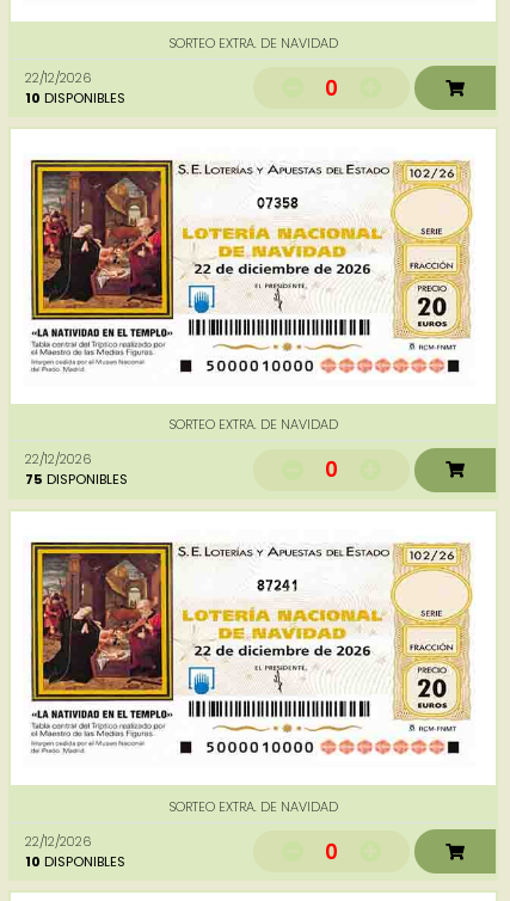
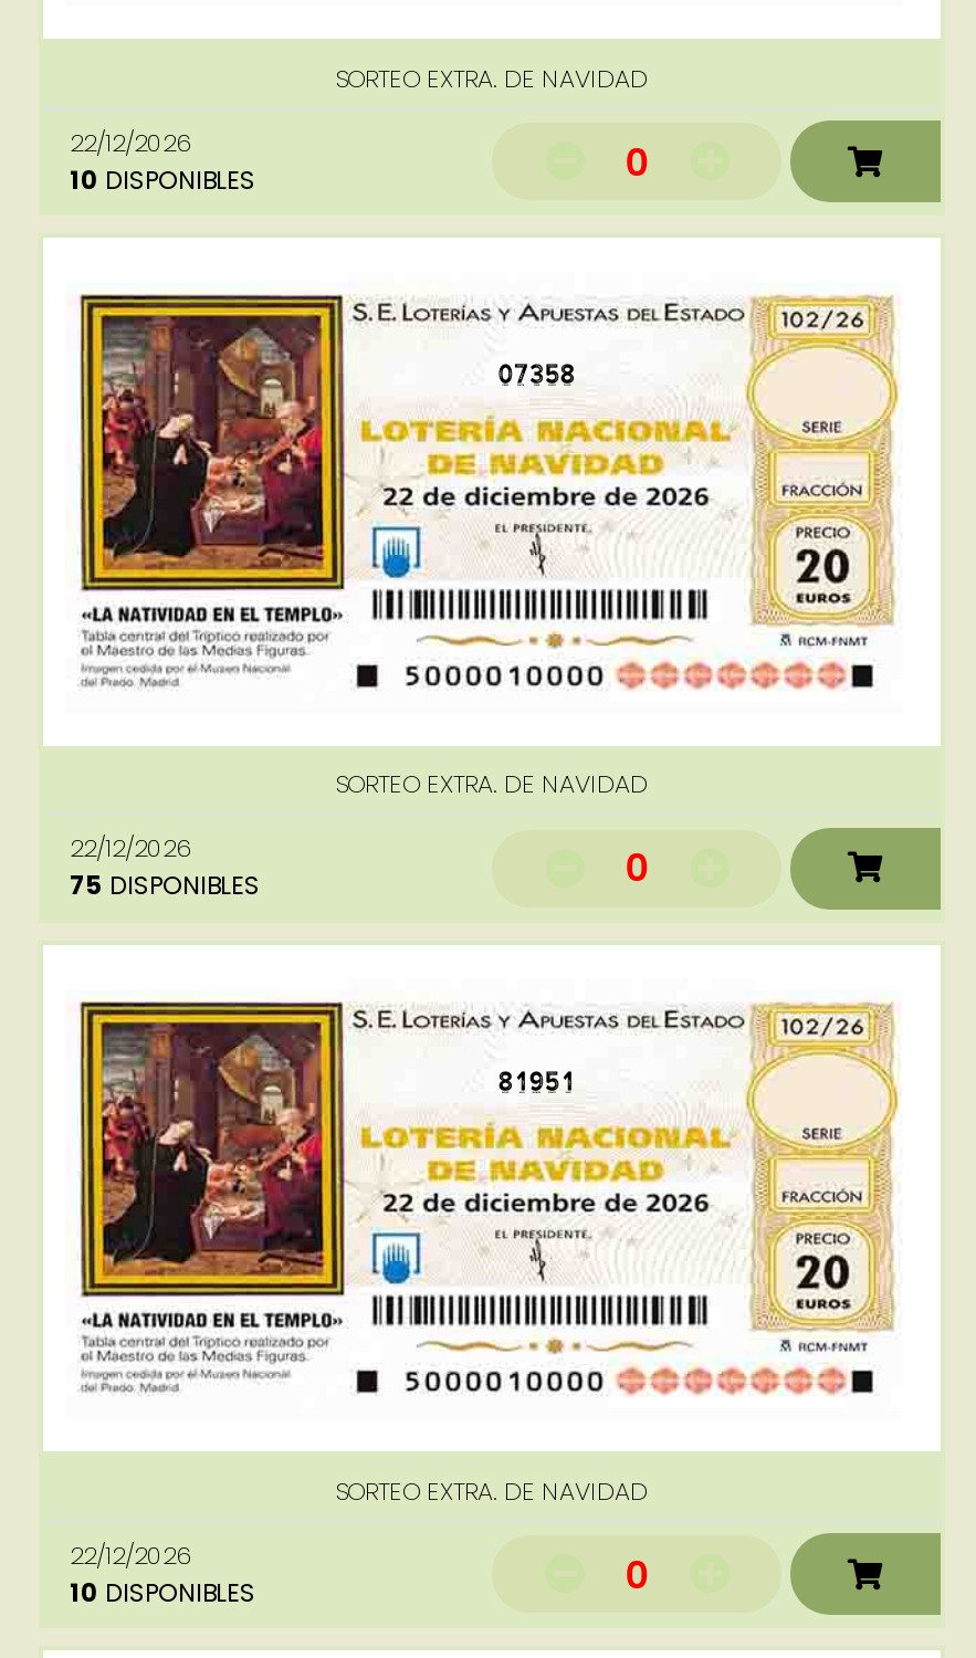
[257,576,298,595] 87241 -> [498,1064,575,1099] 81951

